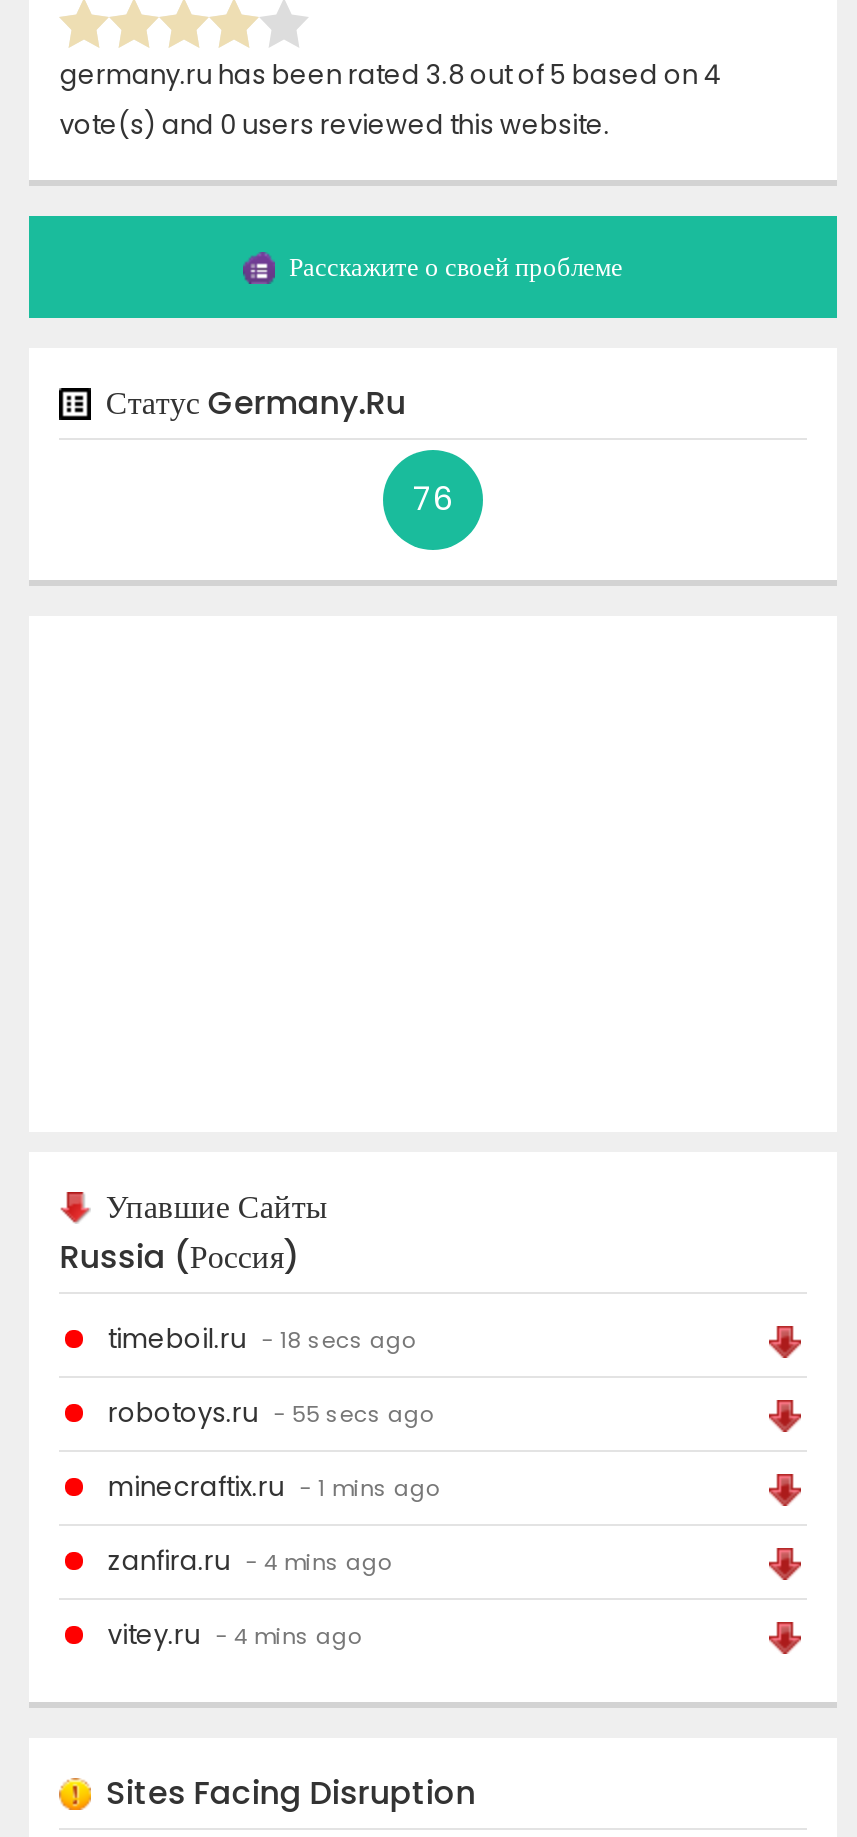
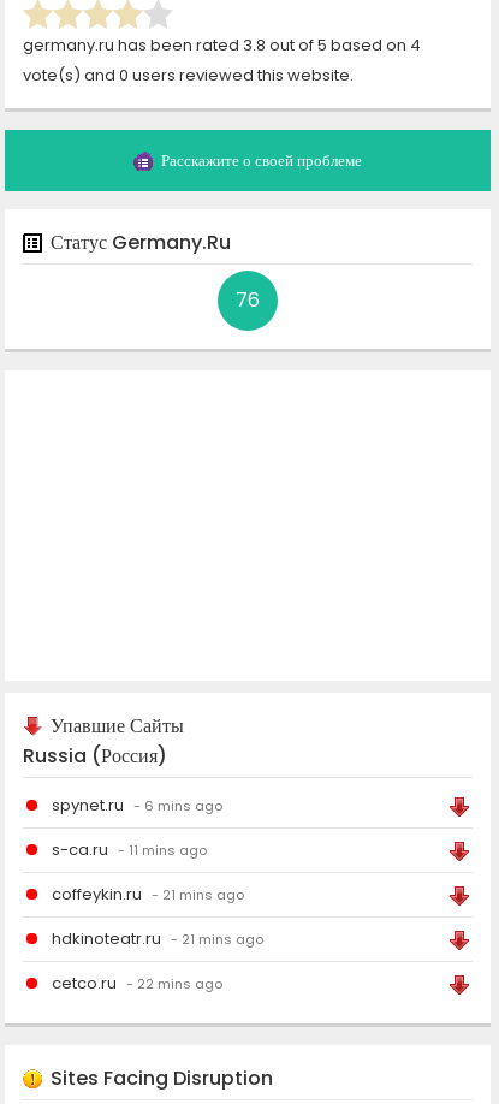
[108,1319,416,1357] timeboil.ru - 18 secs ago -> [52,793,223,816] spynet.ru - 6 mins ago
[108,1393,434,1431] robotoys.ru - 55 secs ago -> [52,838,207,861] s-ca.ru - 11 mins ago
[108,1467,440,1505] minecraftix.ru - 1 mins ago -> [52,882,245,905] coffeykin.ru - 21 mins ago
[108,1541,392,1579] zanfira.ru - 4 mins ago -> [52,927,264,950] hdkinoteatr.ru - 21 mins ago
[108,1615,362,1653] vitey.ru - 4 mins ago -> [52,971,223,994] cetco.ru - 22 mins ago

